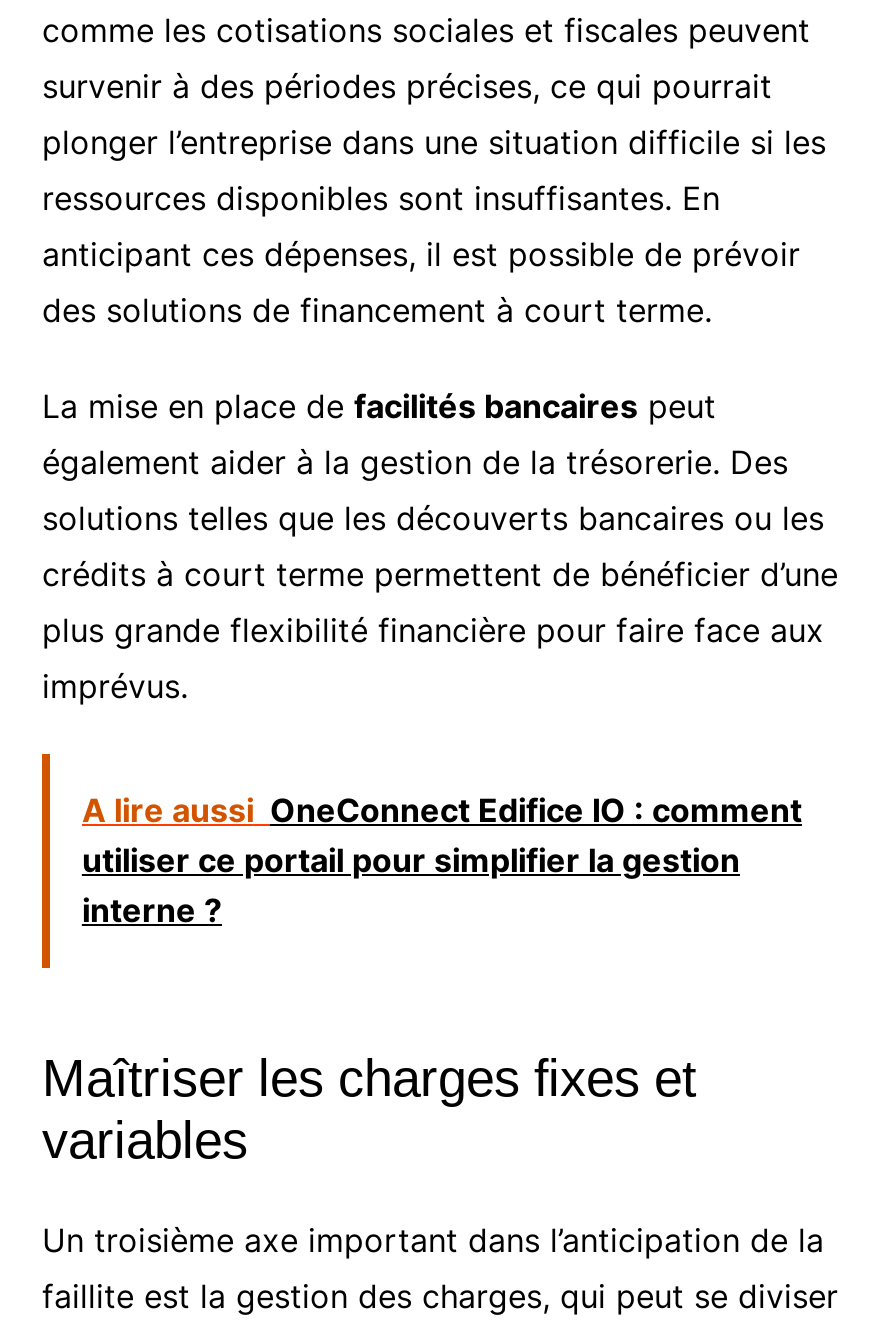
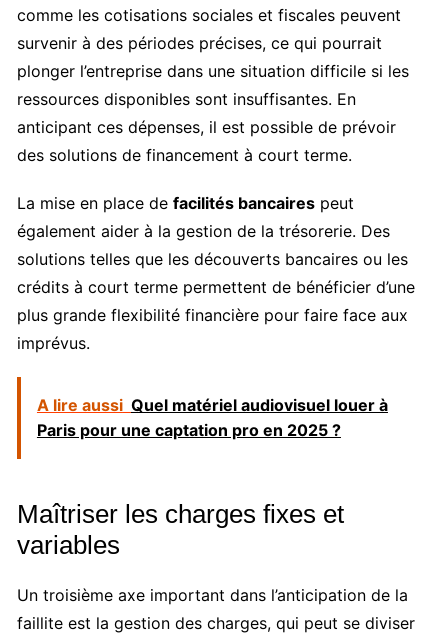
[82,790,802,930] A lire aussi OneConnect Edifice IO : comment | utiliser ce portail pour simplifier la gestion | interne ? -> [37,395,388,440] A lire aussi Quel matériel audiovisuel louer à | Paris pour une captation pro en 2025 ?

